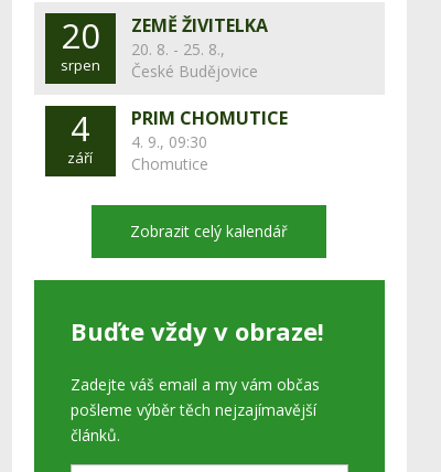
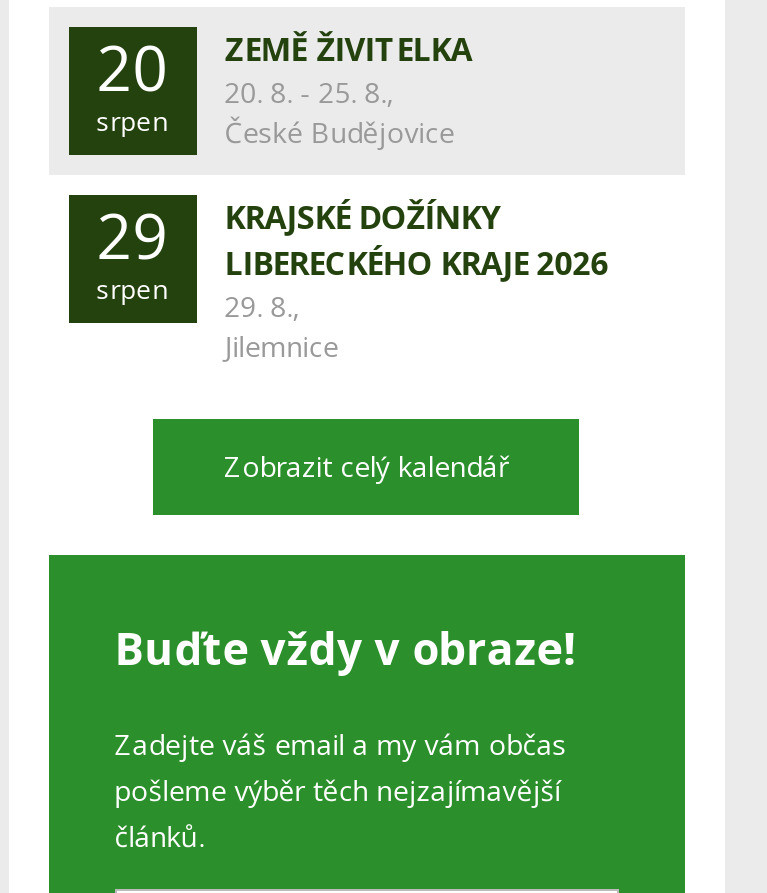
[68,104,93,167] 4 | září -> [97,192,169,306] 29 | srpen
[131,106,288,174] PRIM CHOMUTICE | 4. 9., 09:30 | Chomutice -> [225,194,609,364] KRAJSKÉ DOŽÍNKY | LIBERECKÉHO KRAJE 2026 | 29. 8., | Jilemnice

